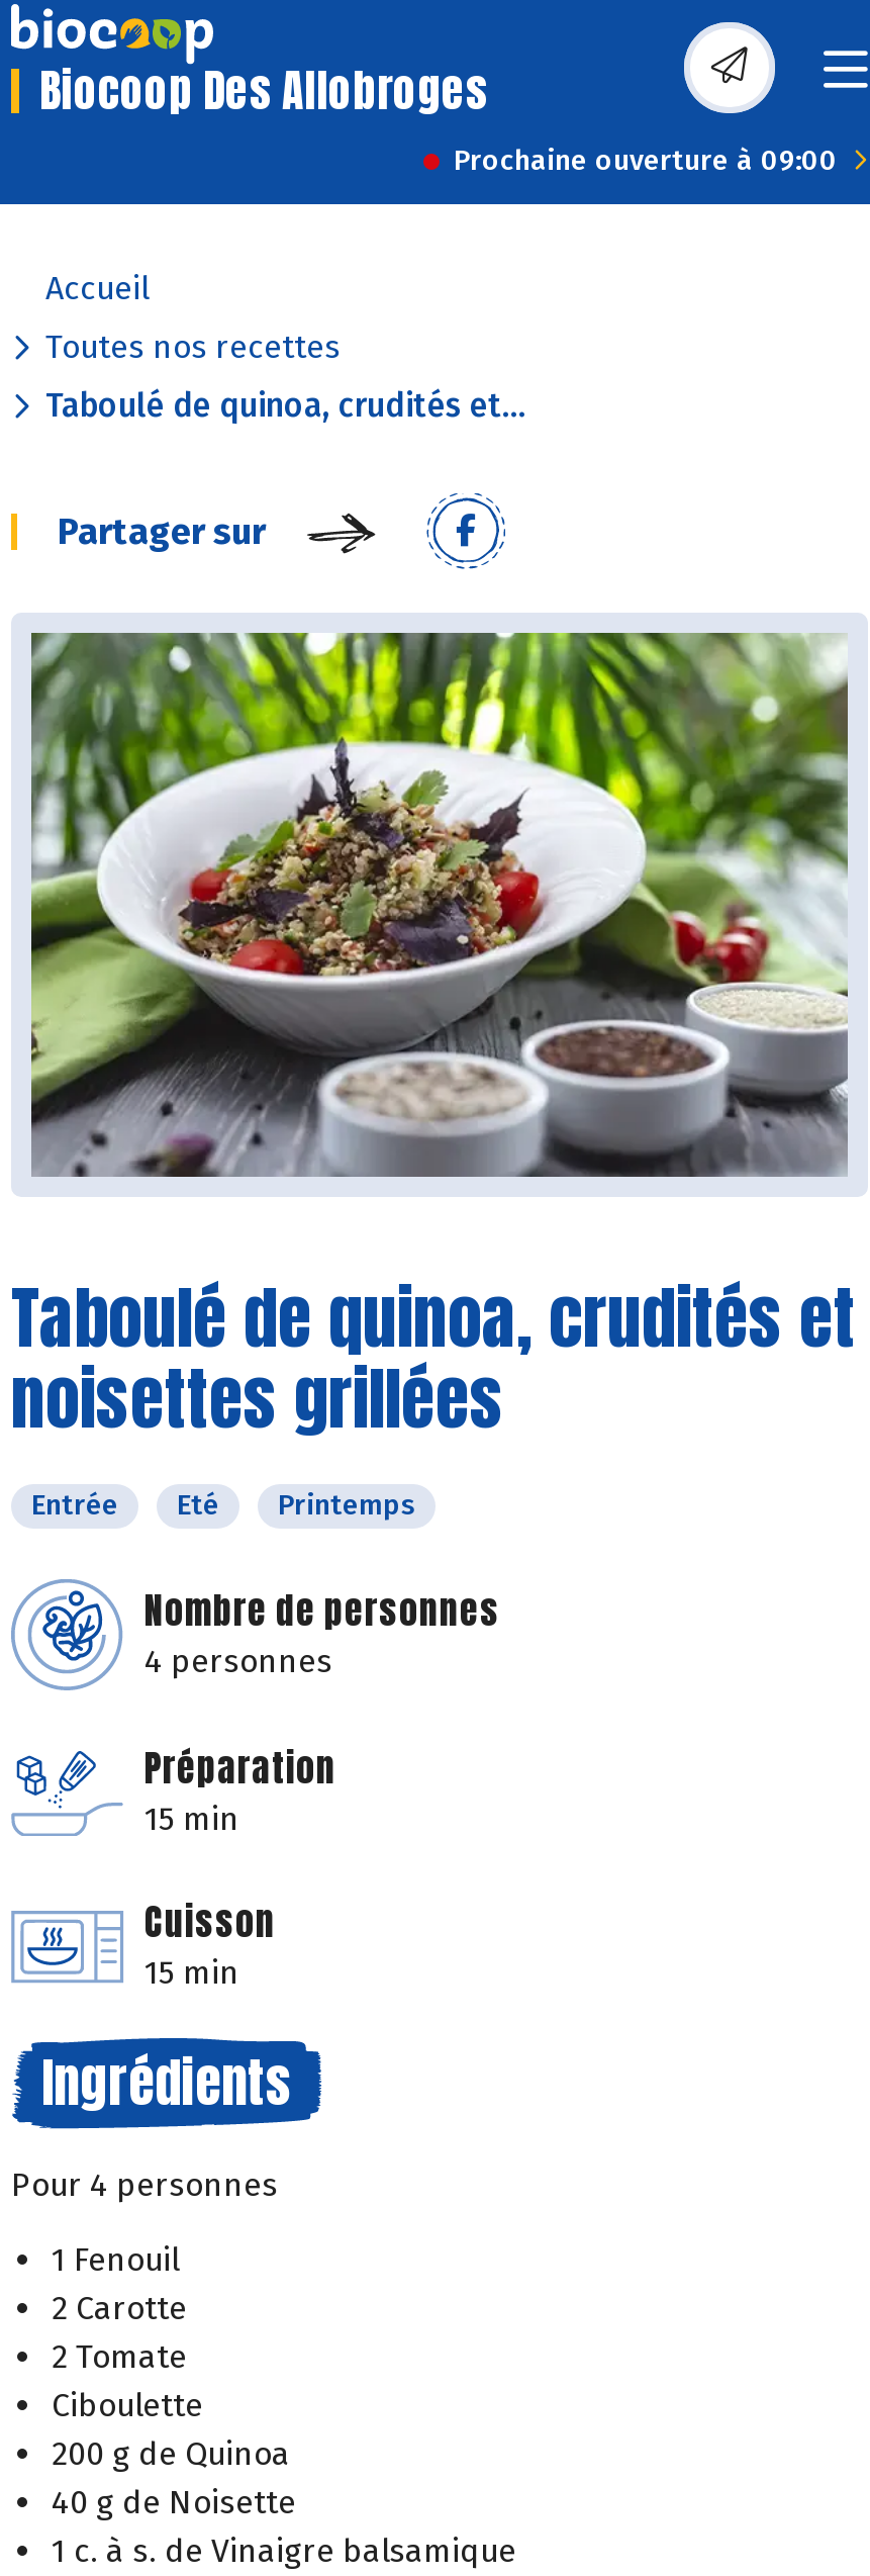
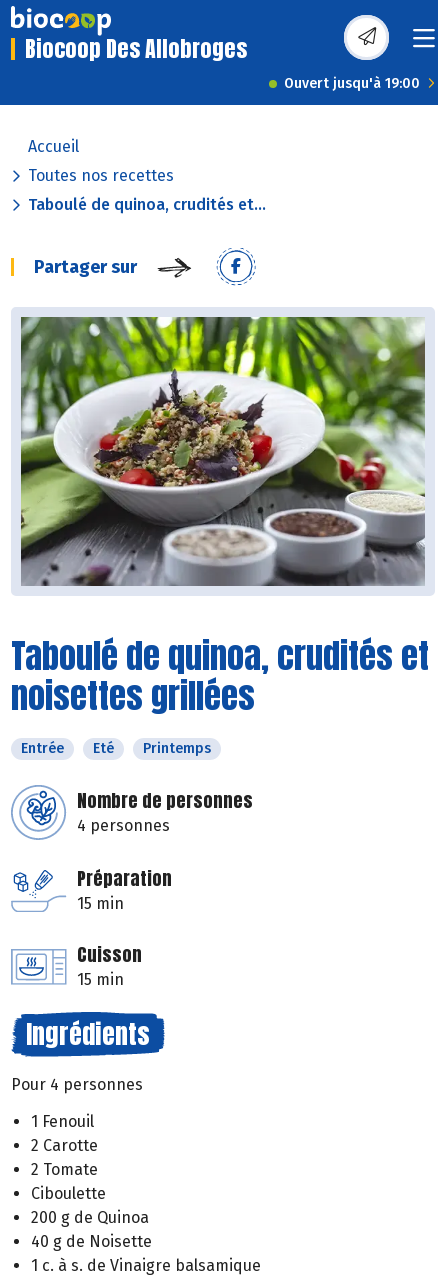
[454,144,838,178] Prochaine ouverture à 09:00 -> [284,75,420,92] Ouvert jusqu'à 19:00

